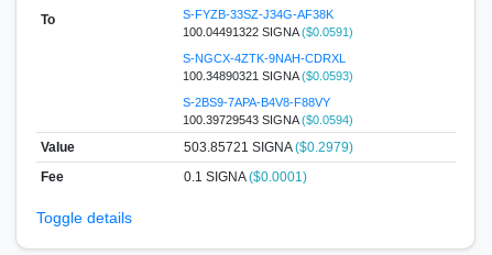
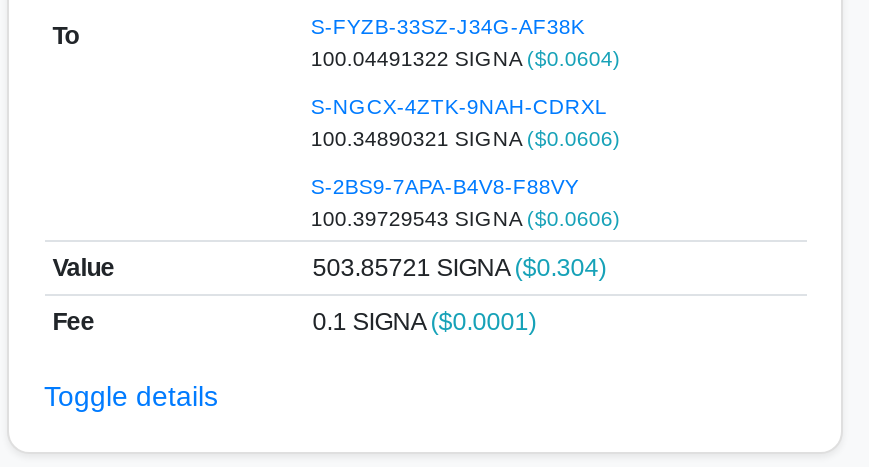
[183,25,353,38] 100.04491322 SIGNA ($0.0591) -> [311,45,621,69] 100.04491322 SIGNA ($0.0604)
[183,69,353,82] 100.34890321 SIGNA ($0.0593) -> [311,125,621,149] 100.34890321 SIGNA ($0.0606)
[183,113,353,126] 100.39729543 SIGNA ($0.0594) -> [311,205,621,229] 100.39729543 SIGNA ($0.0606)
[183,139,353,154] 503.85721 SIGNA ($0.2979) -> [312,253,606,281] 503.85721 SIGNA ($0.304)

